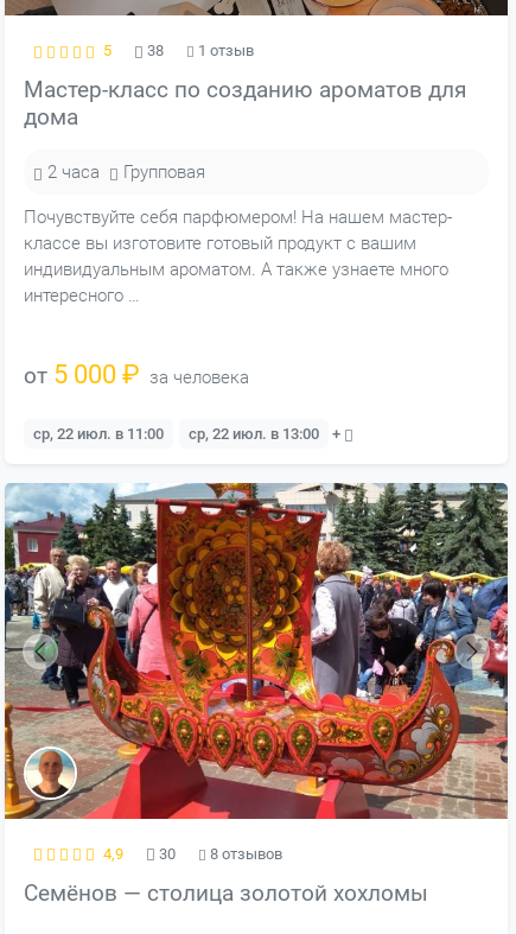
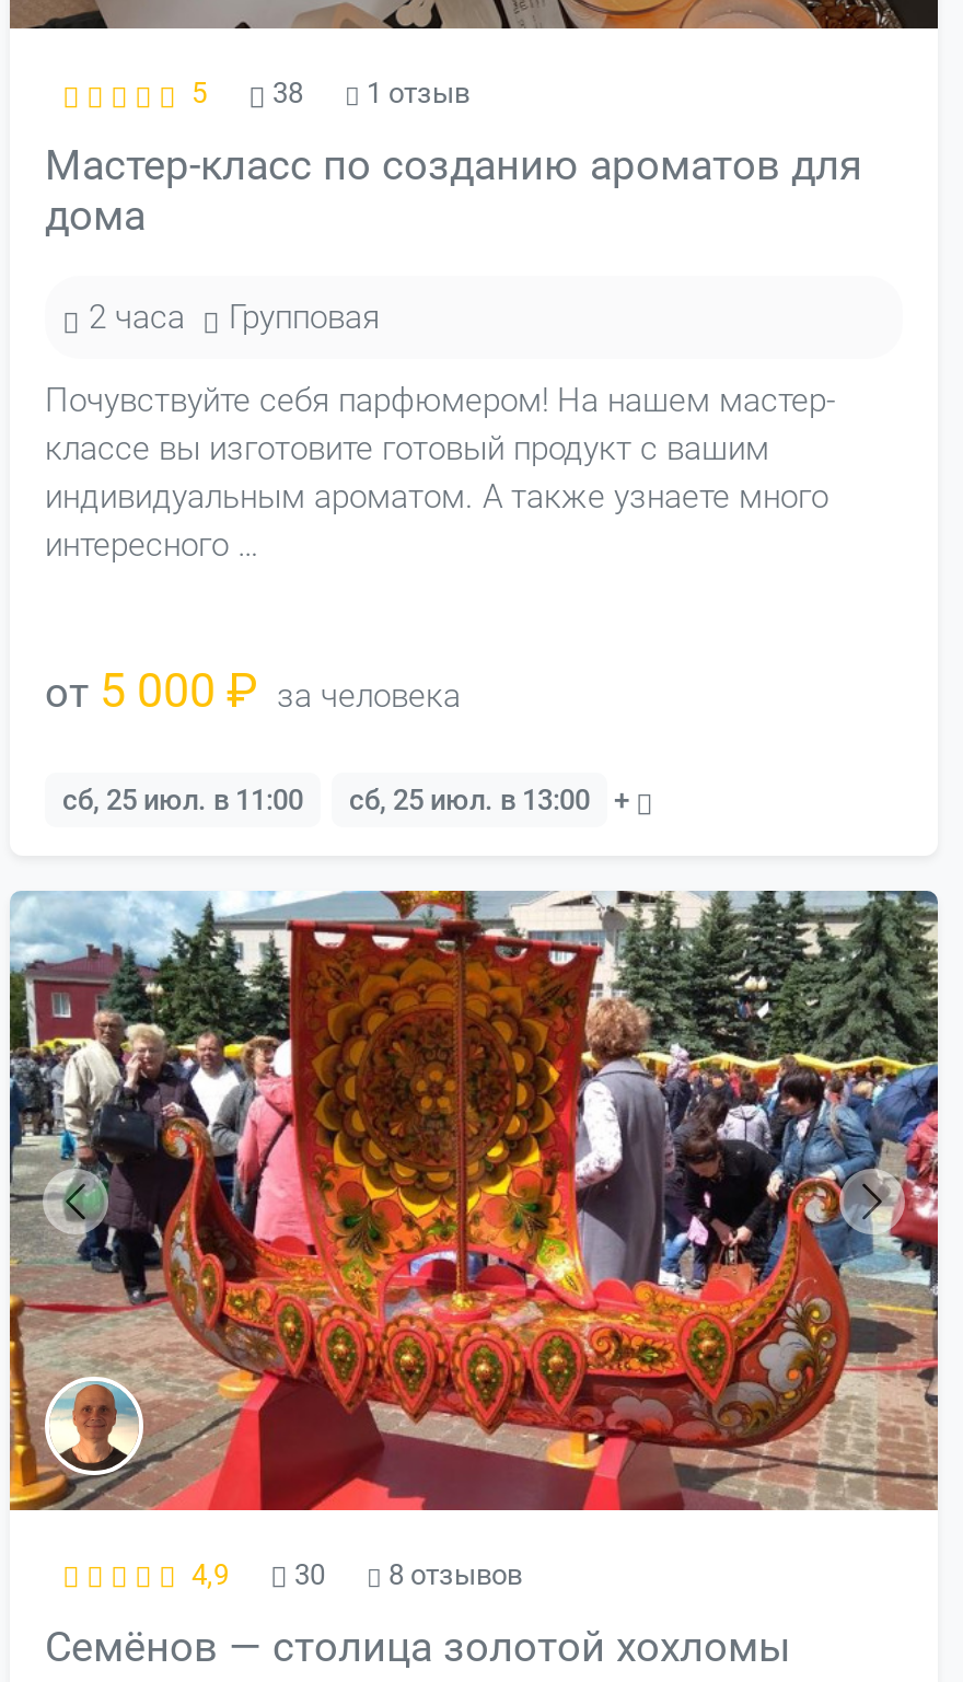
[33,425,164,443] ср, 22 июл. в 11:00 -> [62,783,303,816] сб, 25 июл. в 11:00
[189,425,344,443] ср, 22 июл. в 13:00 + -> [349,783,636,816] сб, 25 июл. в 13:00 +

